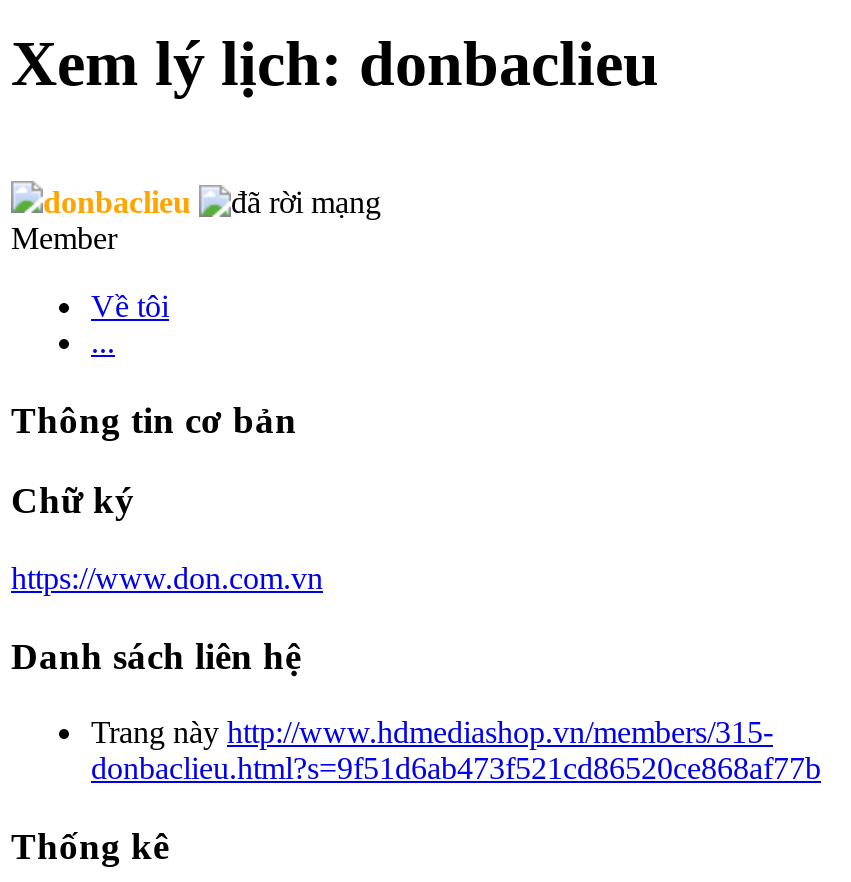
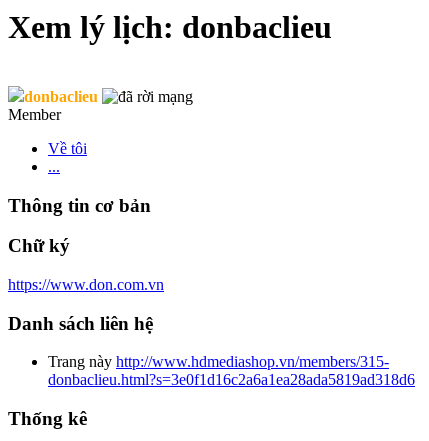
[91,752,821,786] donbaclieu.html?s=9f51d6ab473f521cd86520ce868af77b -> [48,371,415,388] donbaclieu.html?s=3e0f1d16c2a6a1ea28ada5819ad318d6

